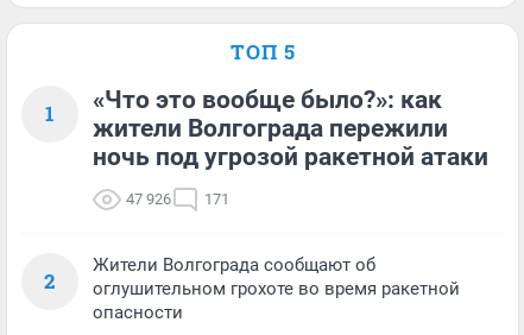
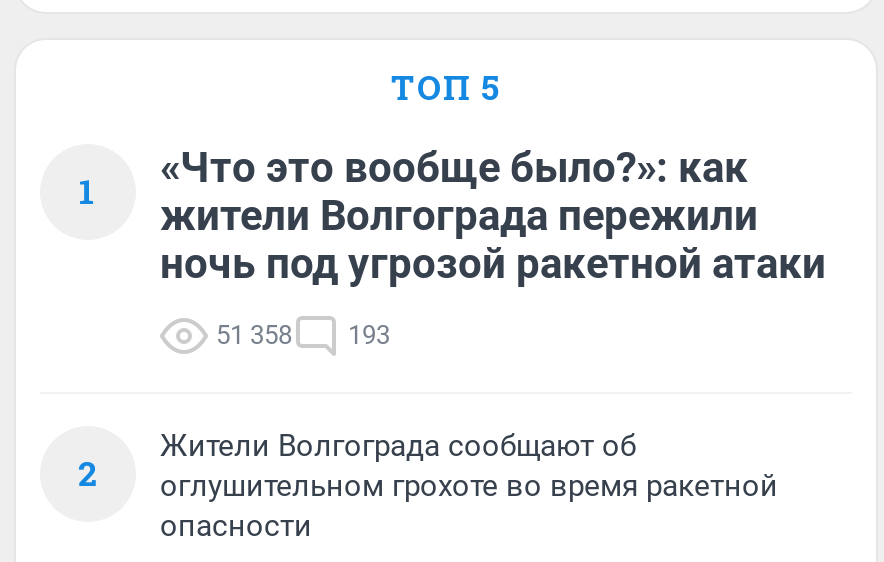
[126,190,171,208] 47 926 -> [216,321,292,351] 51 358
[204,190,229,208] 171 -> [348,321,390,351] 193

